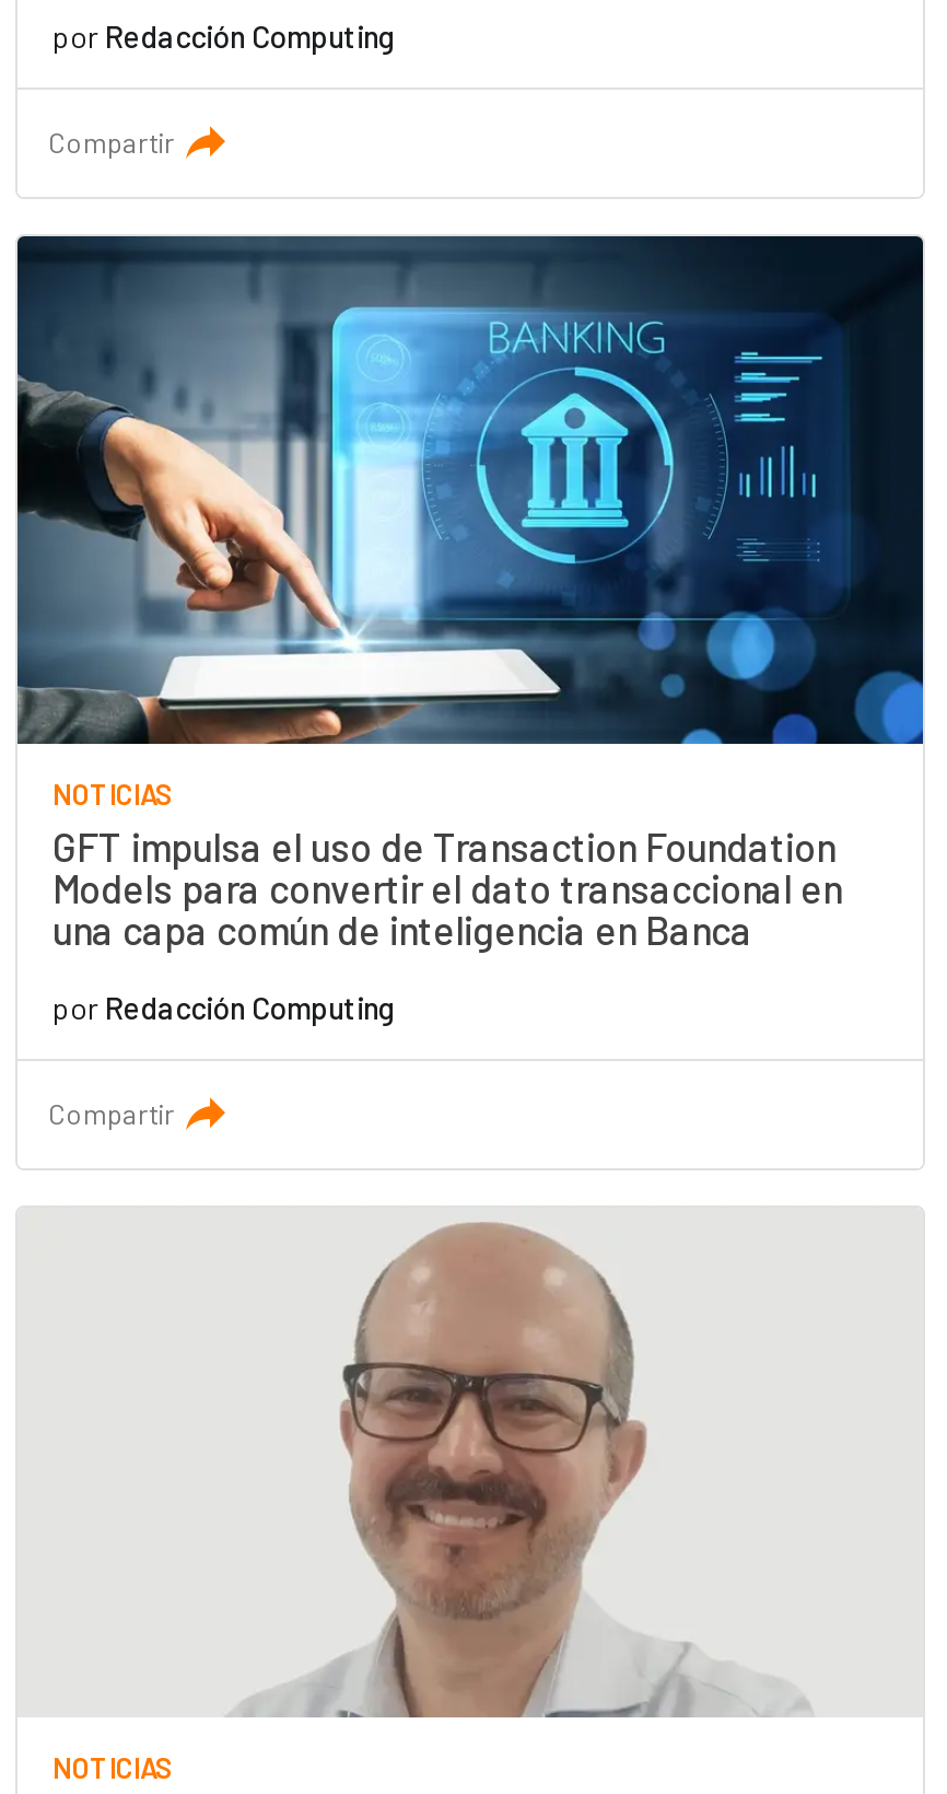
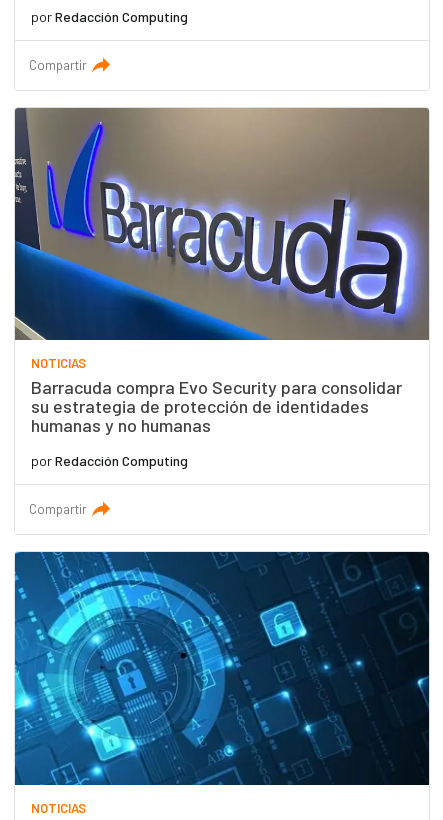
[17,234,925,955] [image] | GFT impulsa el uso de Transaction Foundation | Models para convertir el dato transaccional en | una capa común de inteligencia en Banca -> [14,107,430,436] [image] | Barracuda compra Evo Security para consolidar | su estrategia de protección de identidades | humanas y no humanas
[17,1208,923,1720] [image] -> [14,551,430,786] [image]

